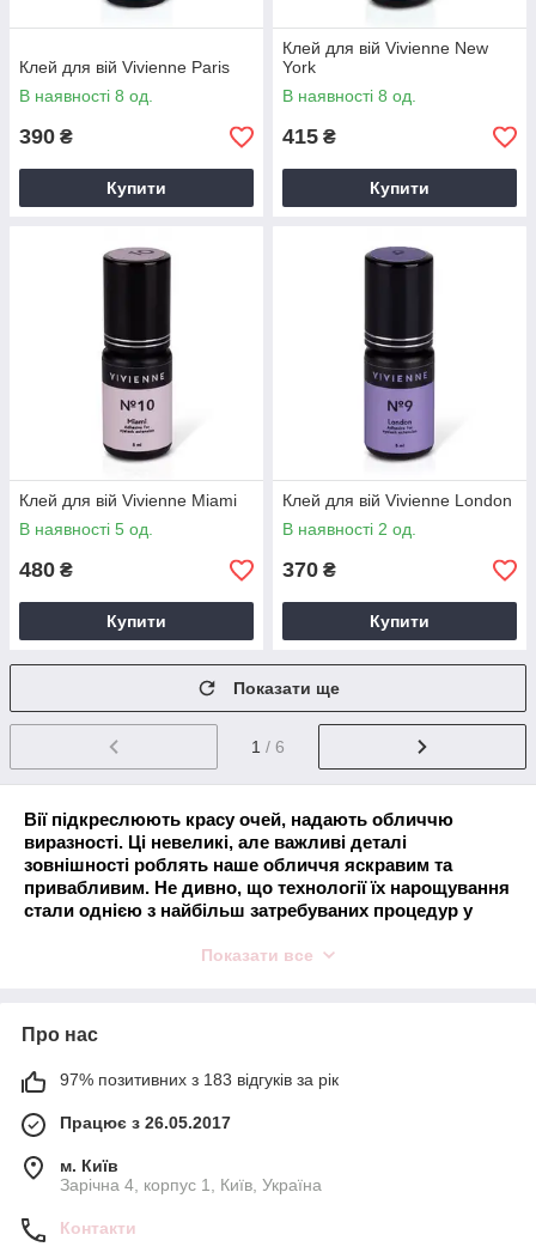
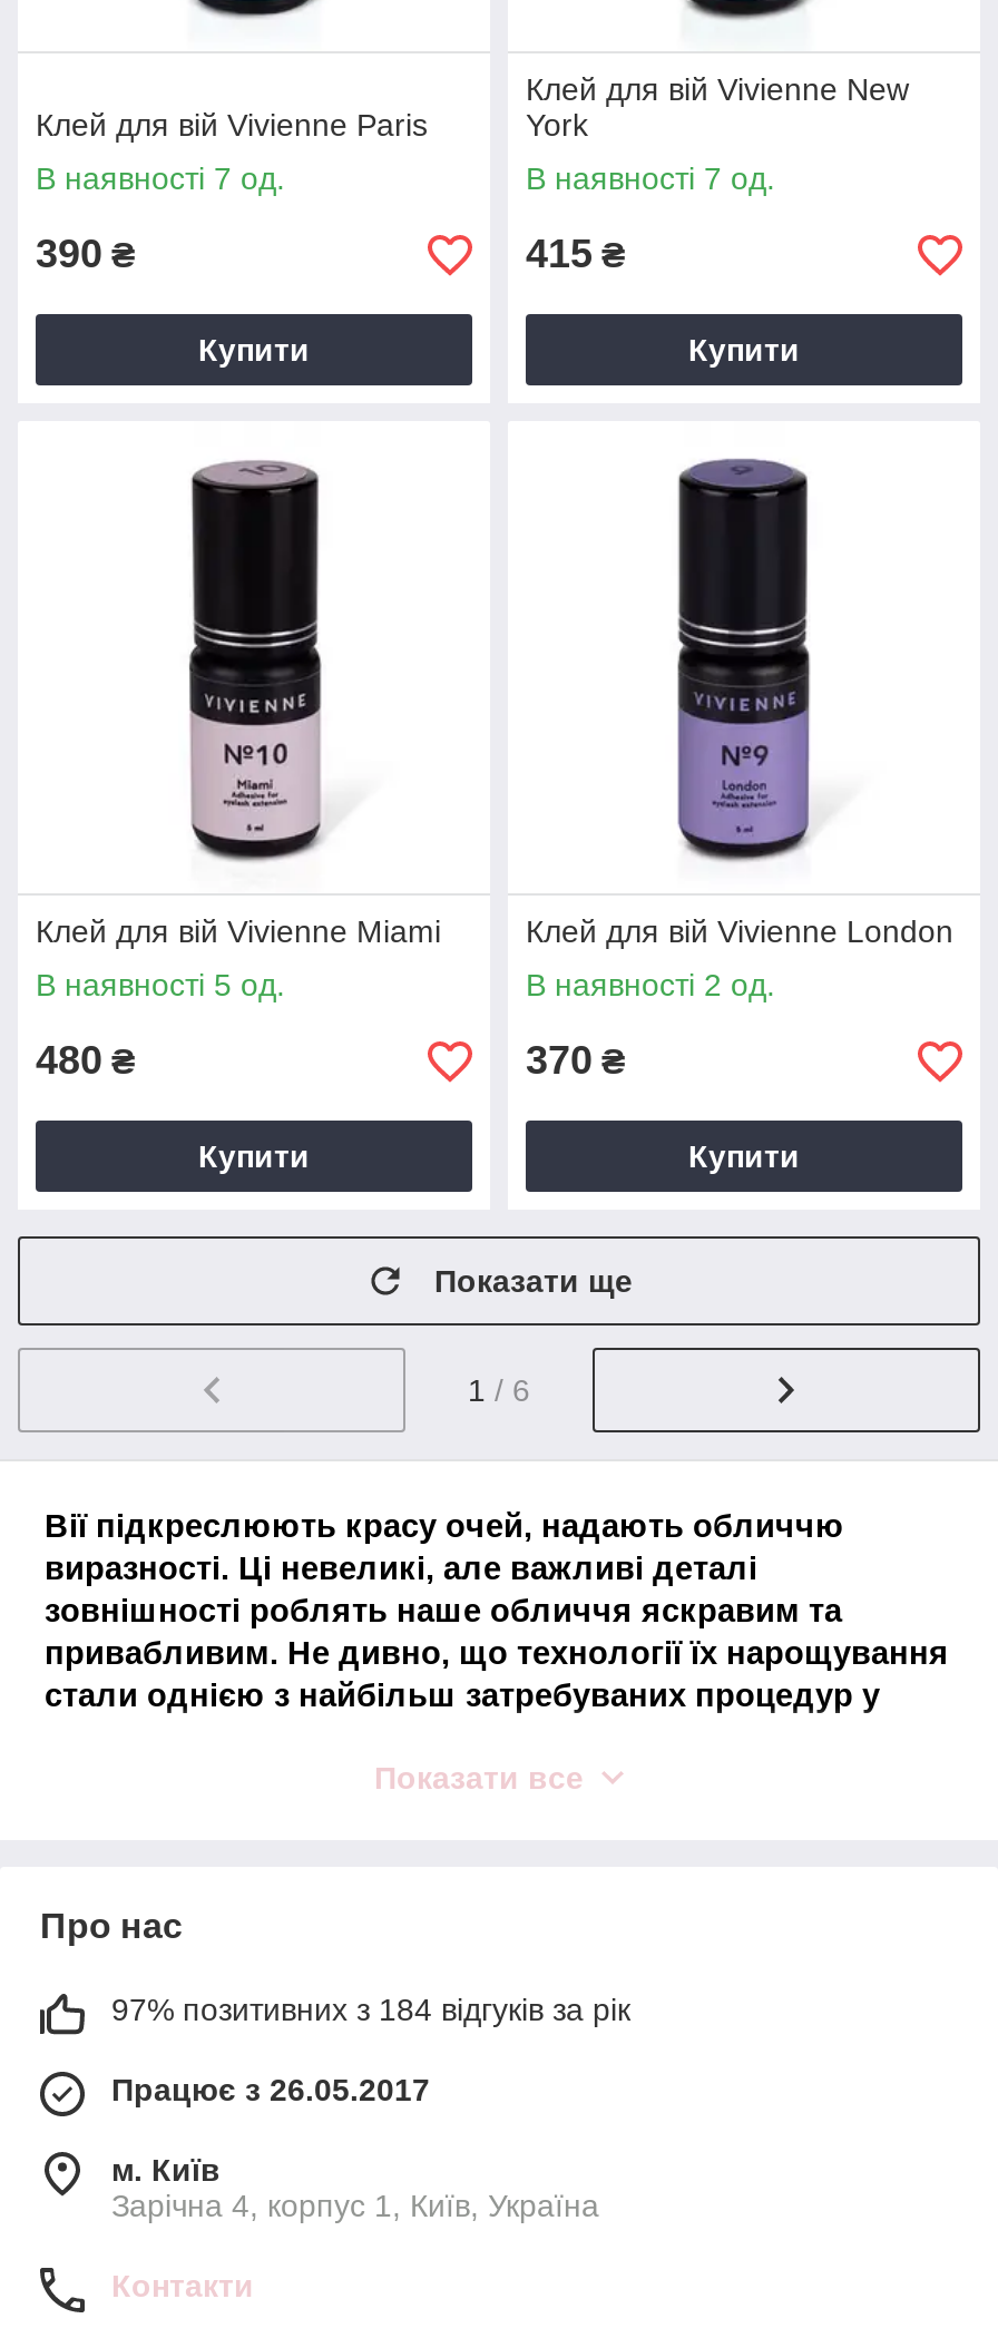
[19,86,153,105] В наявності 8 од. -> [36,160,285,196] В наявності 7 од.
[282,86,416,105] В наявності 8 од. -> [526,160,775,196] В наявності 7 од.
[60,1070,339,1089] 97% позитивних з 183 відгуків за рік -> [111,1992,630,2027] 97% позитивних з 184 відгуків за рік

